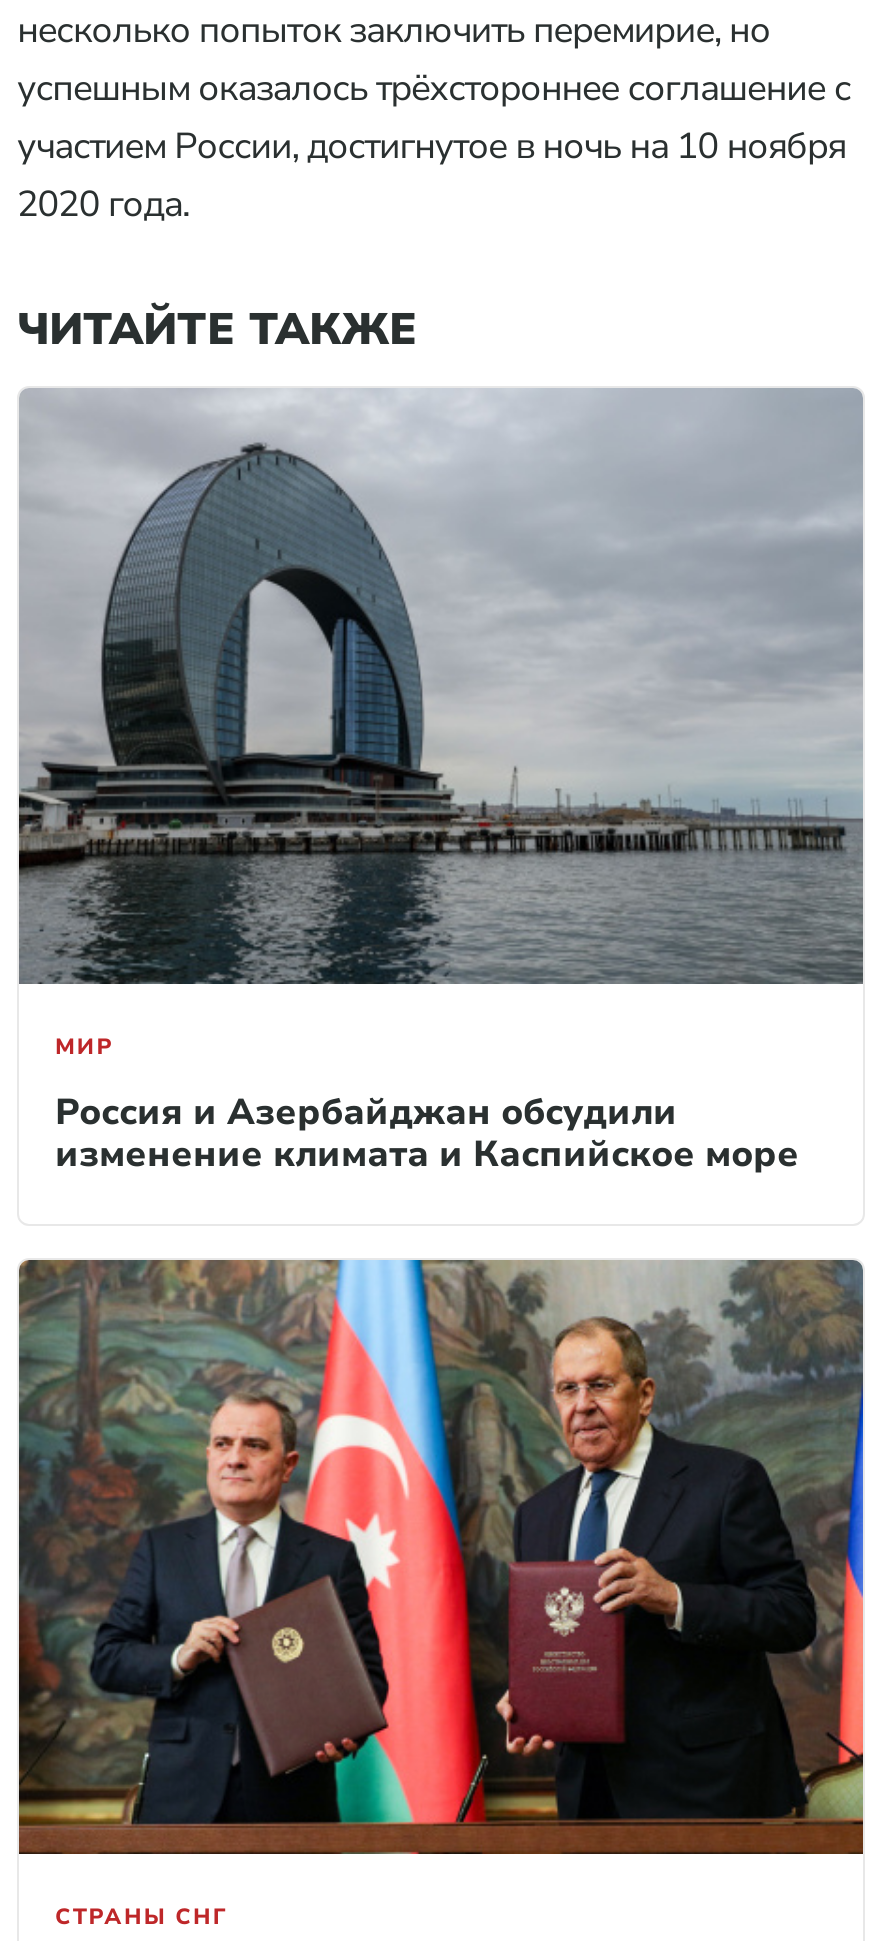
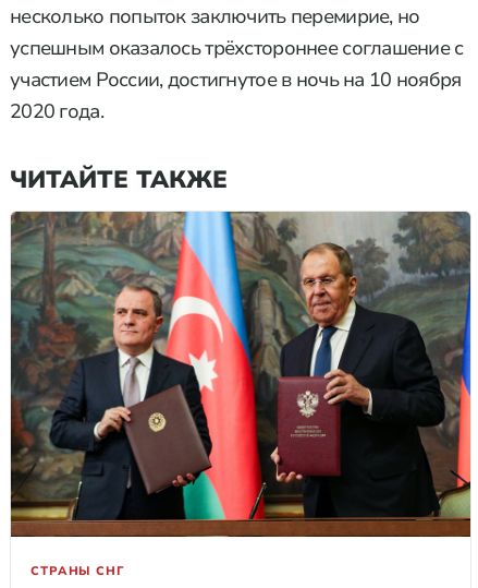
[17,388,865,1177] [image] | МИР | Россия и Азербайджан обсудили | изменение климата и Каспийское море -> none

